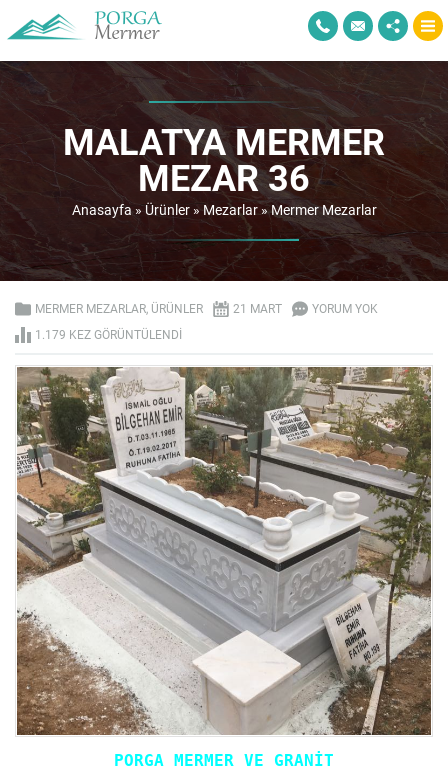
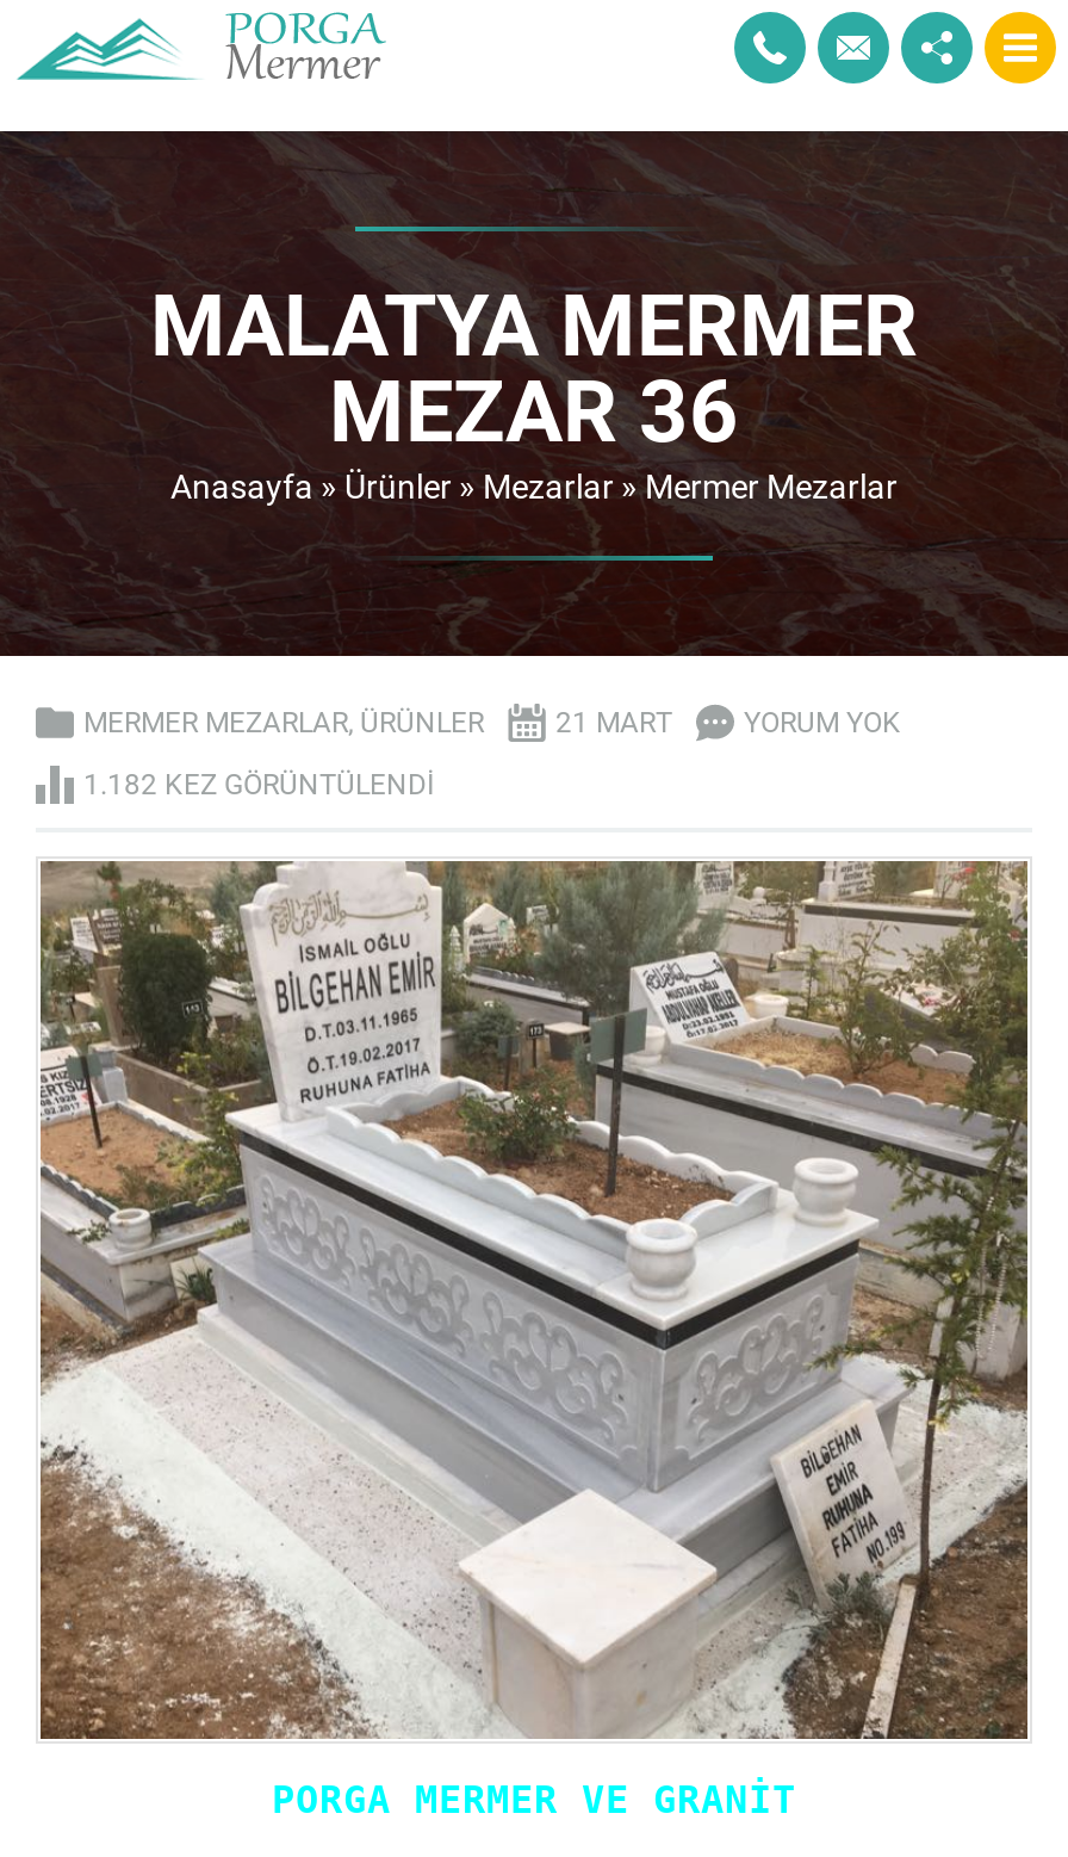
[35,326,182,342] 1.179 KEZ GÖRÜNTÜLENDI -> [83,763,434,801] 1.182 KEZ GÖRÜNTÜLENDI

